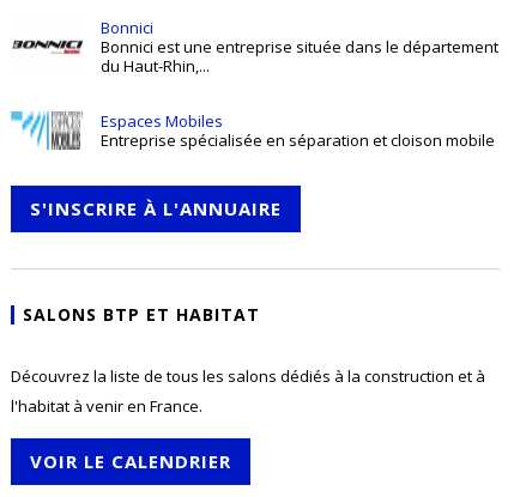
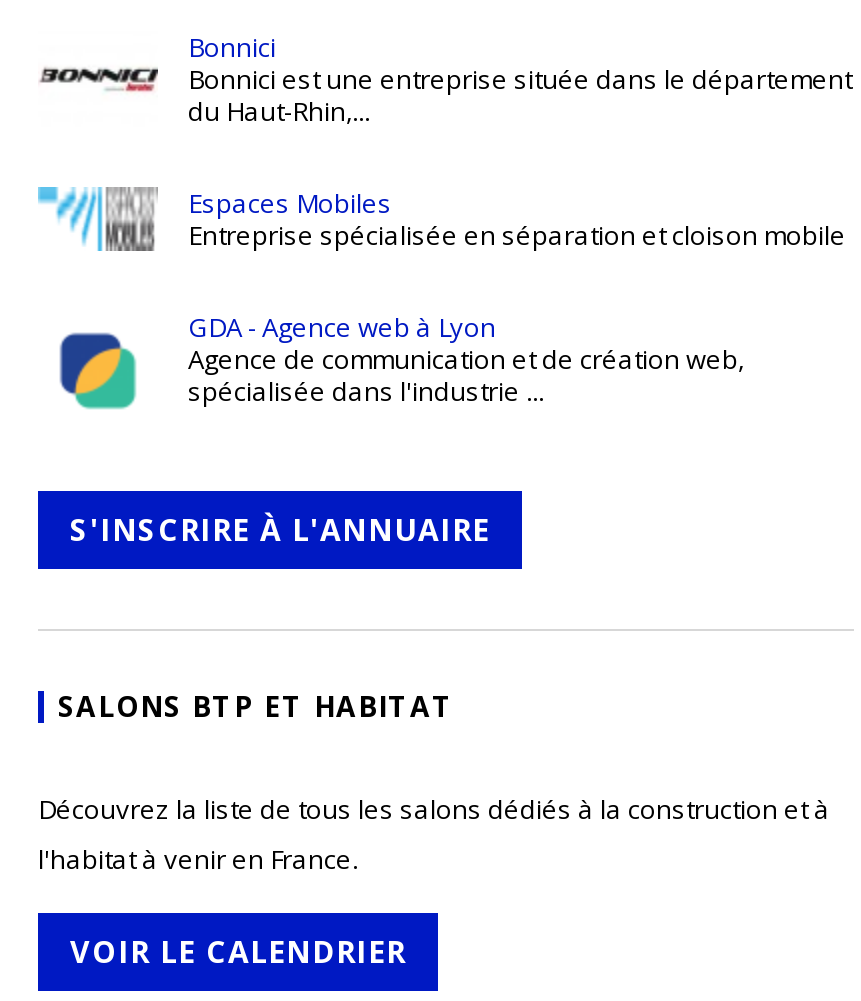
none -> [38,309,744,411] [image] | GDA - Agence web à Lyon | Agence de communication et de création web, | spécialisée dans l'industrie ...

